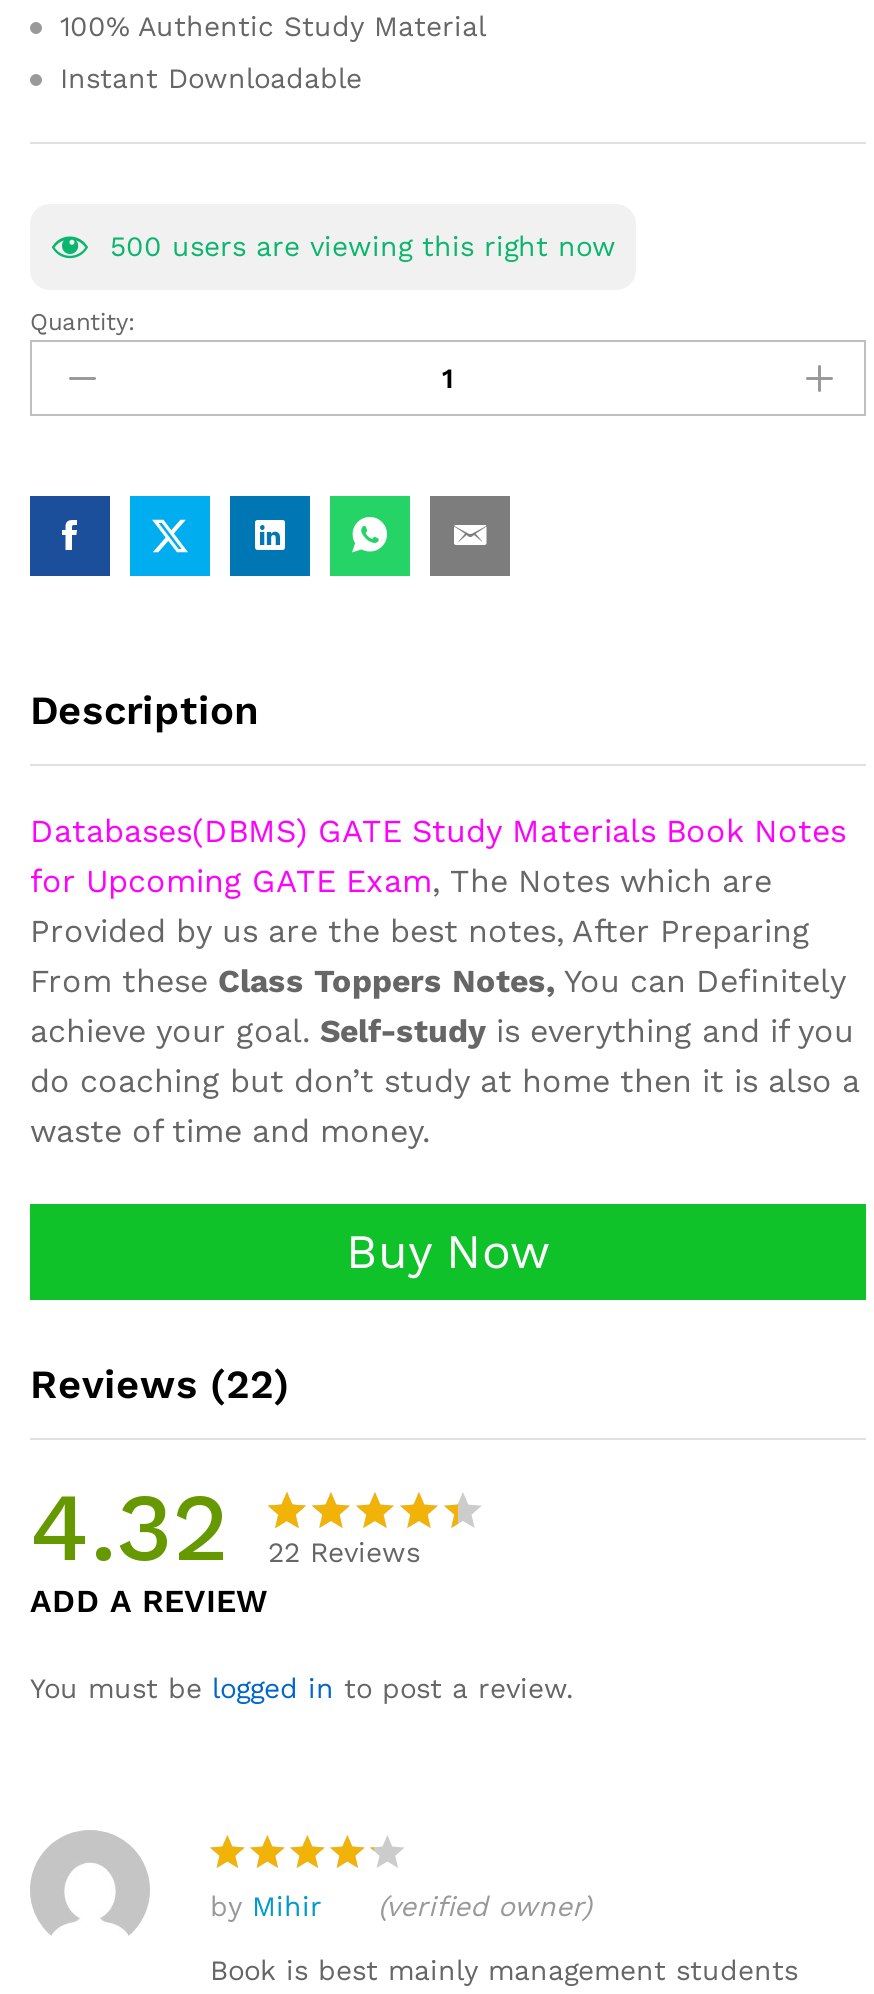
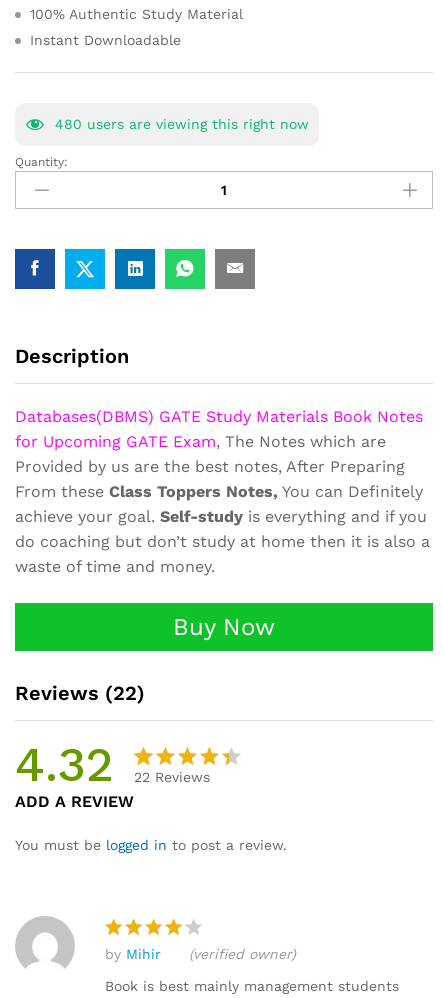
[110,230,616,262] 500 users are viewing this right now -> [55,116,309,132] 480 users are viewing this right now

